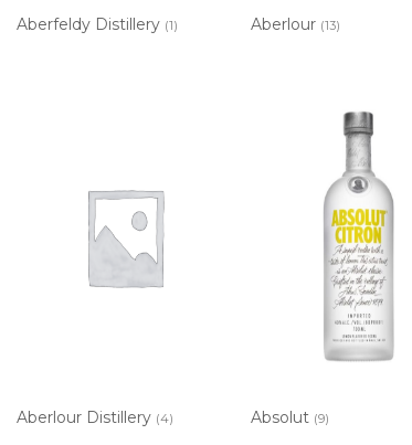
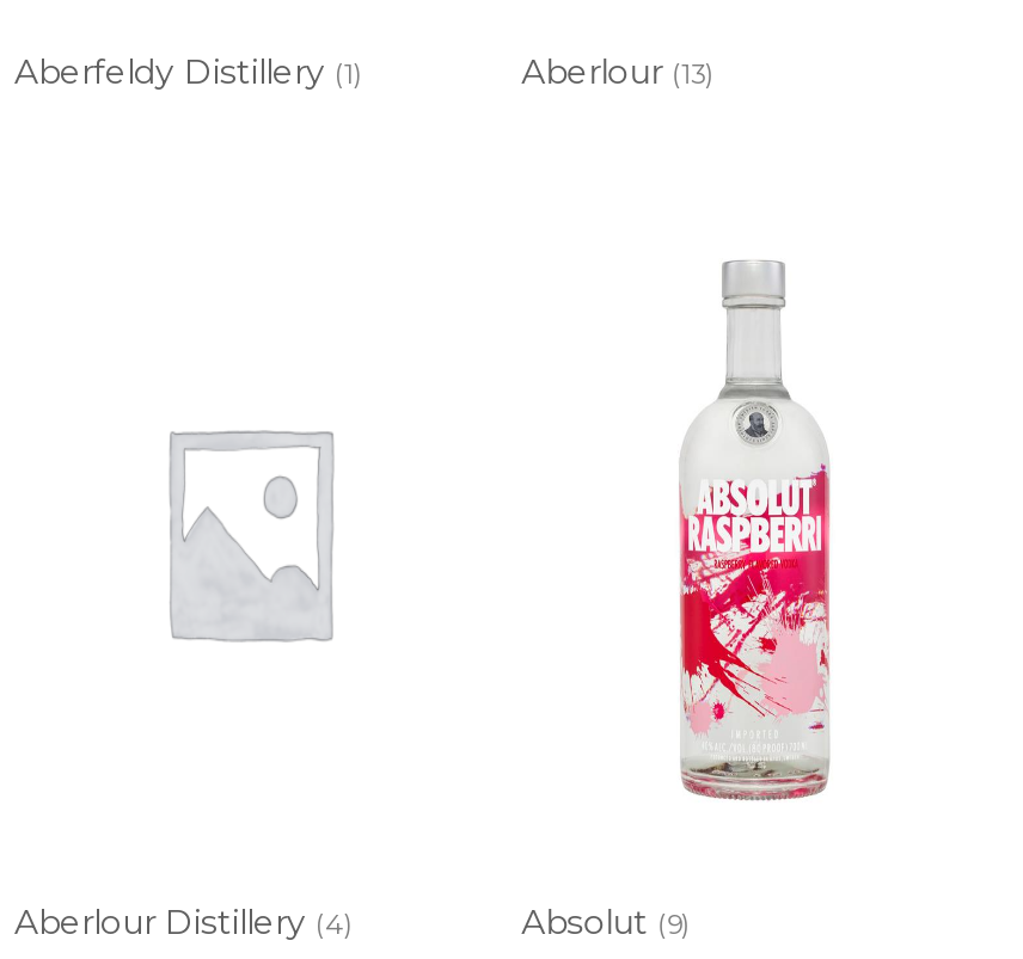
[323,112,394,362] [image] -> [679,263,832,800] [image]

